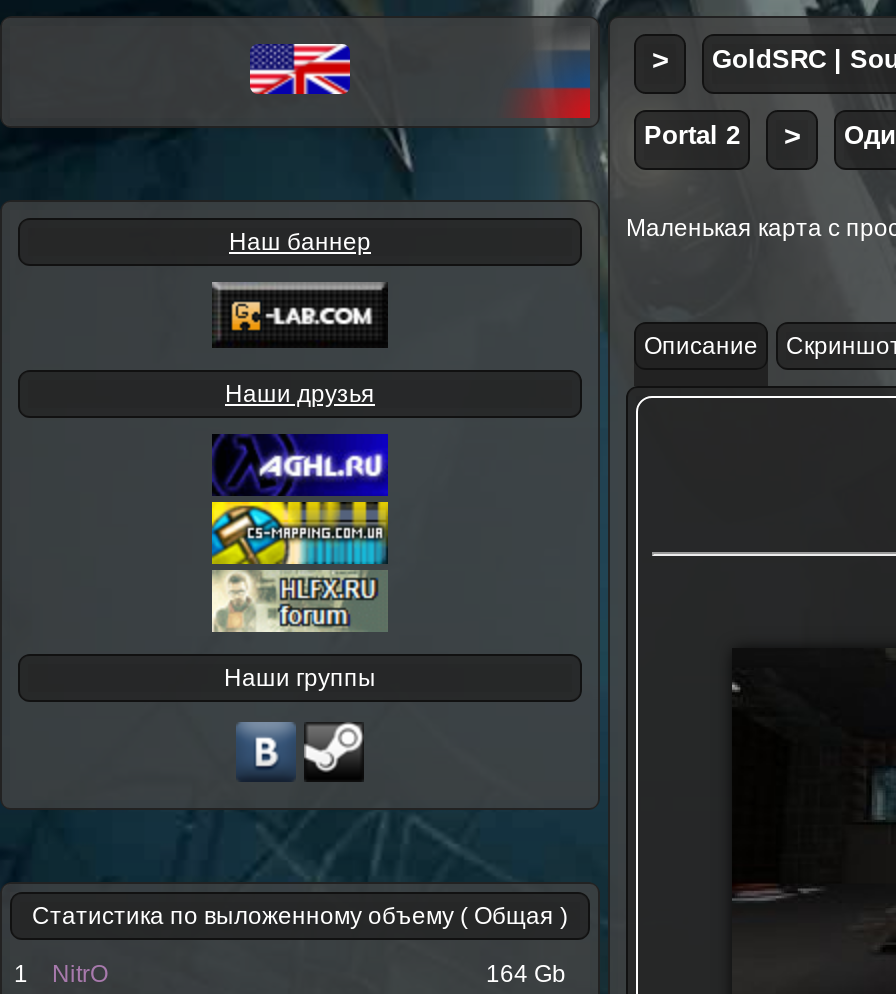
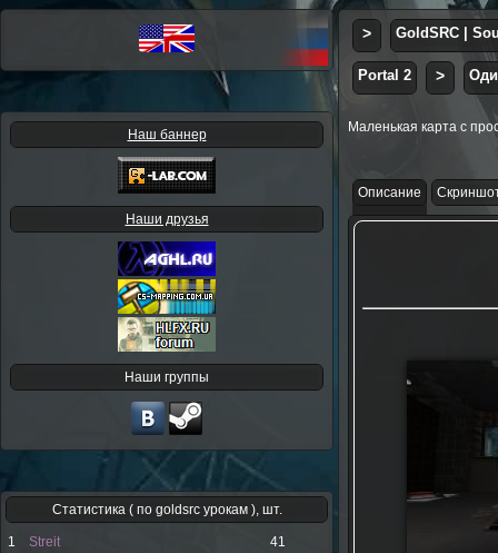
[32,902,568,930] Статистика по выложенному объему ( Общая ) -> [52,502,282,517] Статистика ( по goldsrc урокам ), шт.
[52,960,566,988] NitrO | 164 Gb -> [29,534,286,550] Streit | 41

